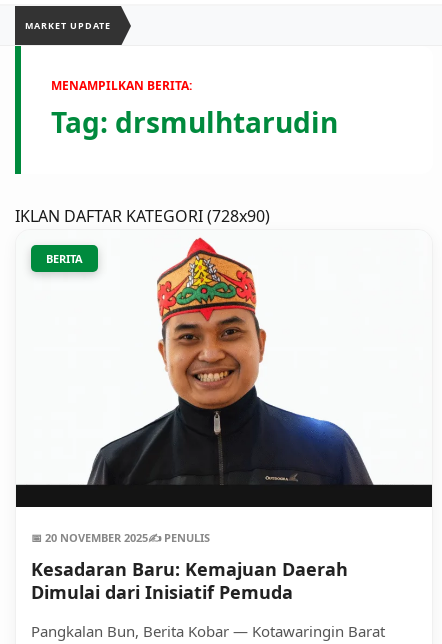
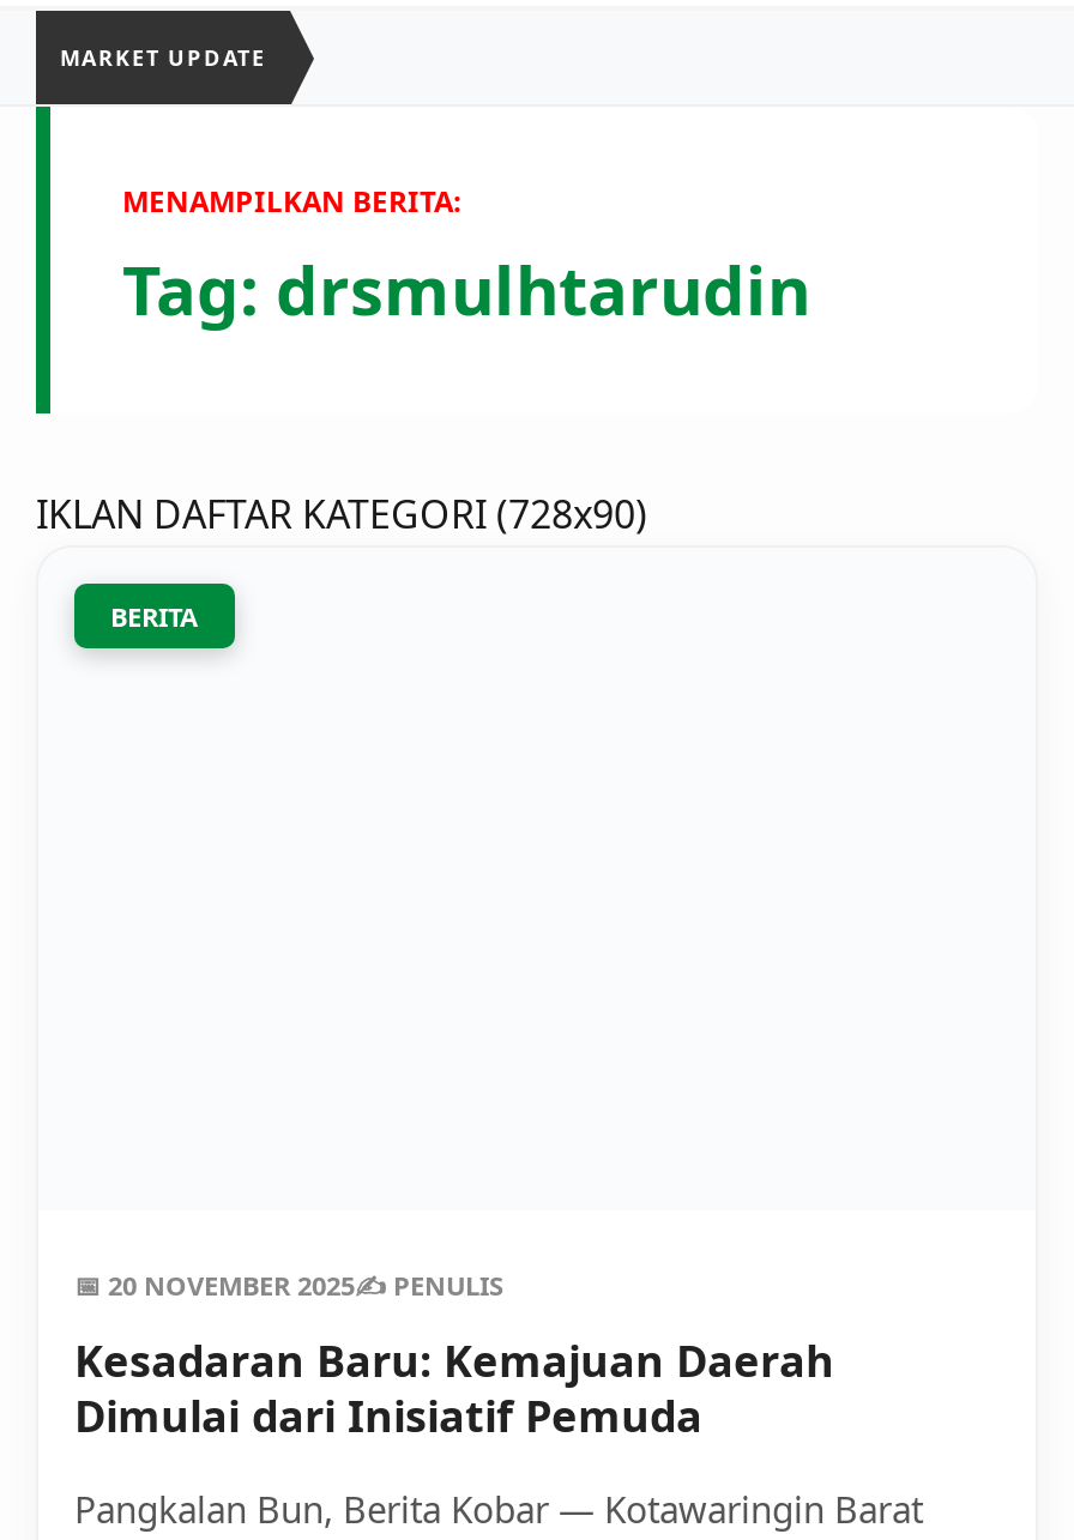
[15,237,433,508] [image] -> none

